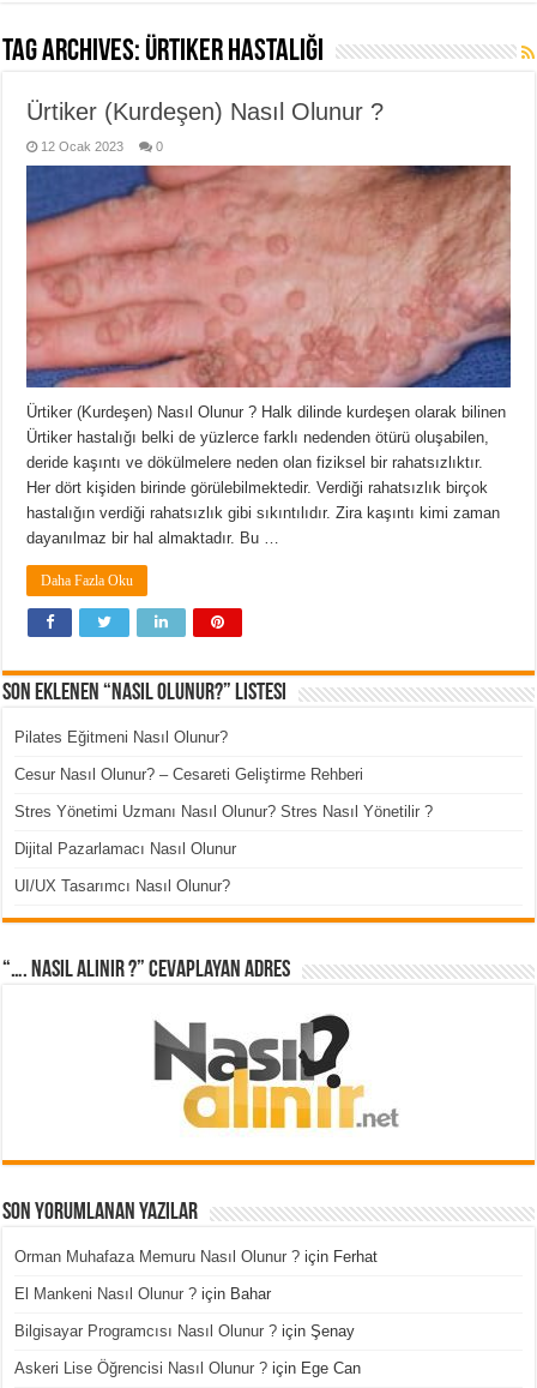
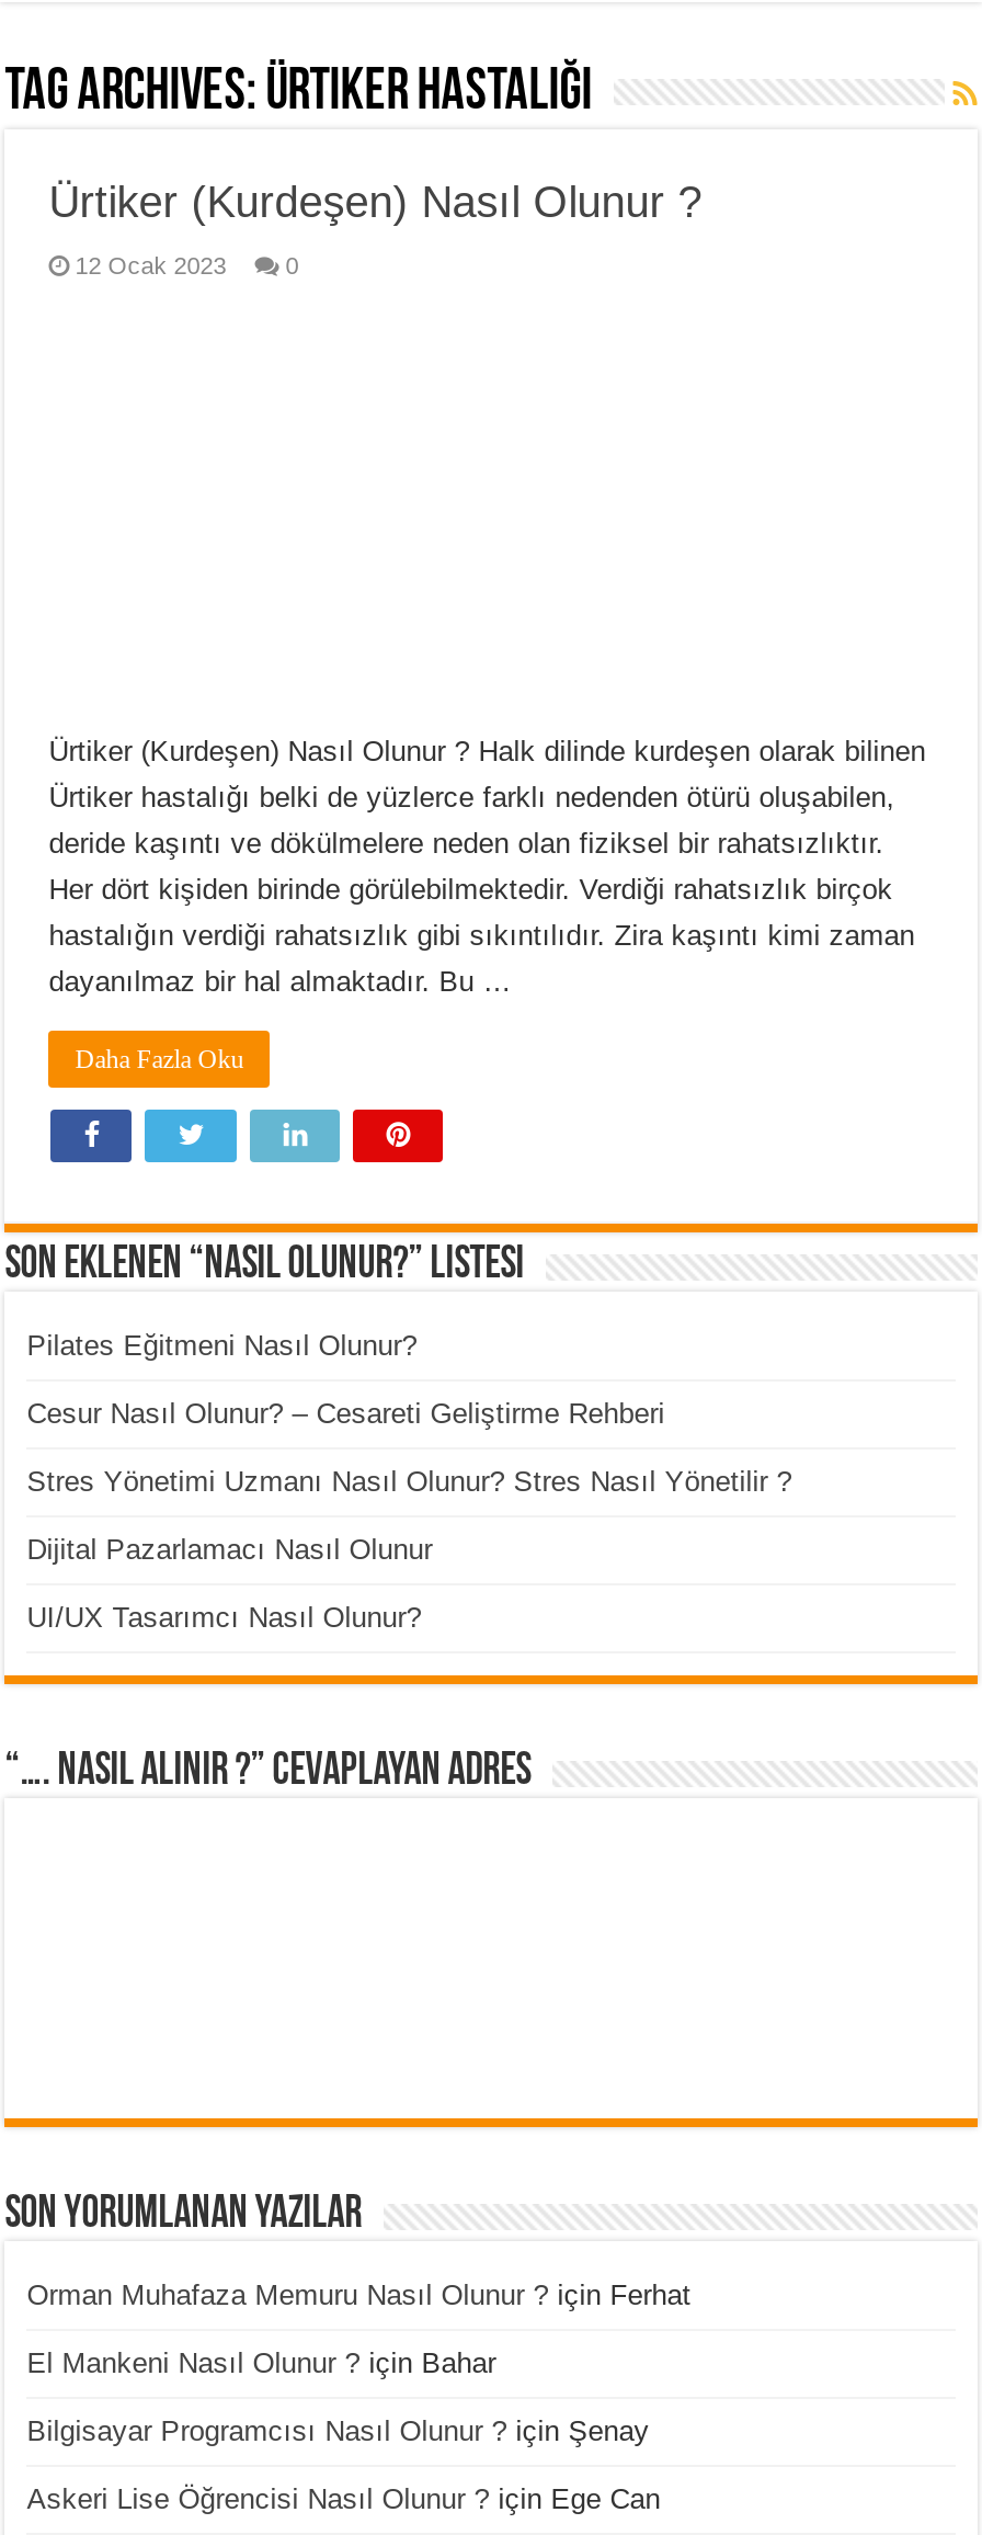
[25,164,512,389] [image] -> none
[153,1014,399,1131] [image] -> none

